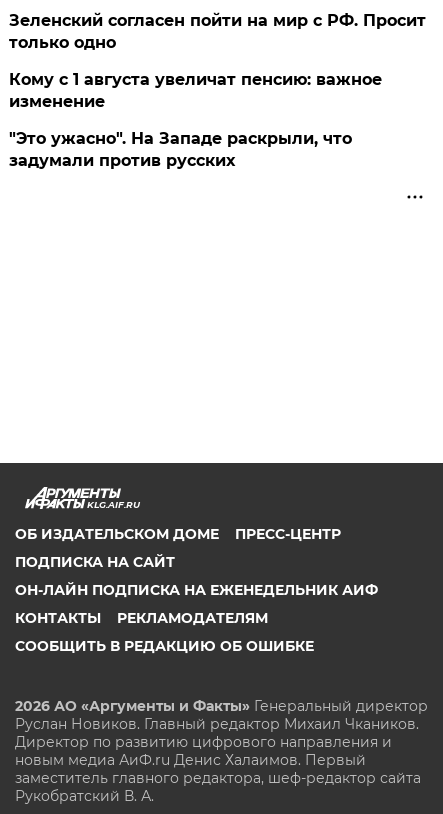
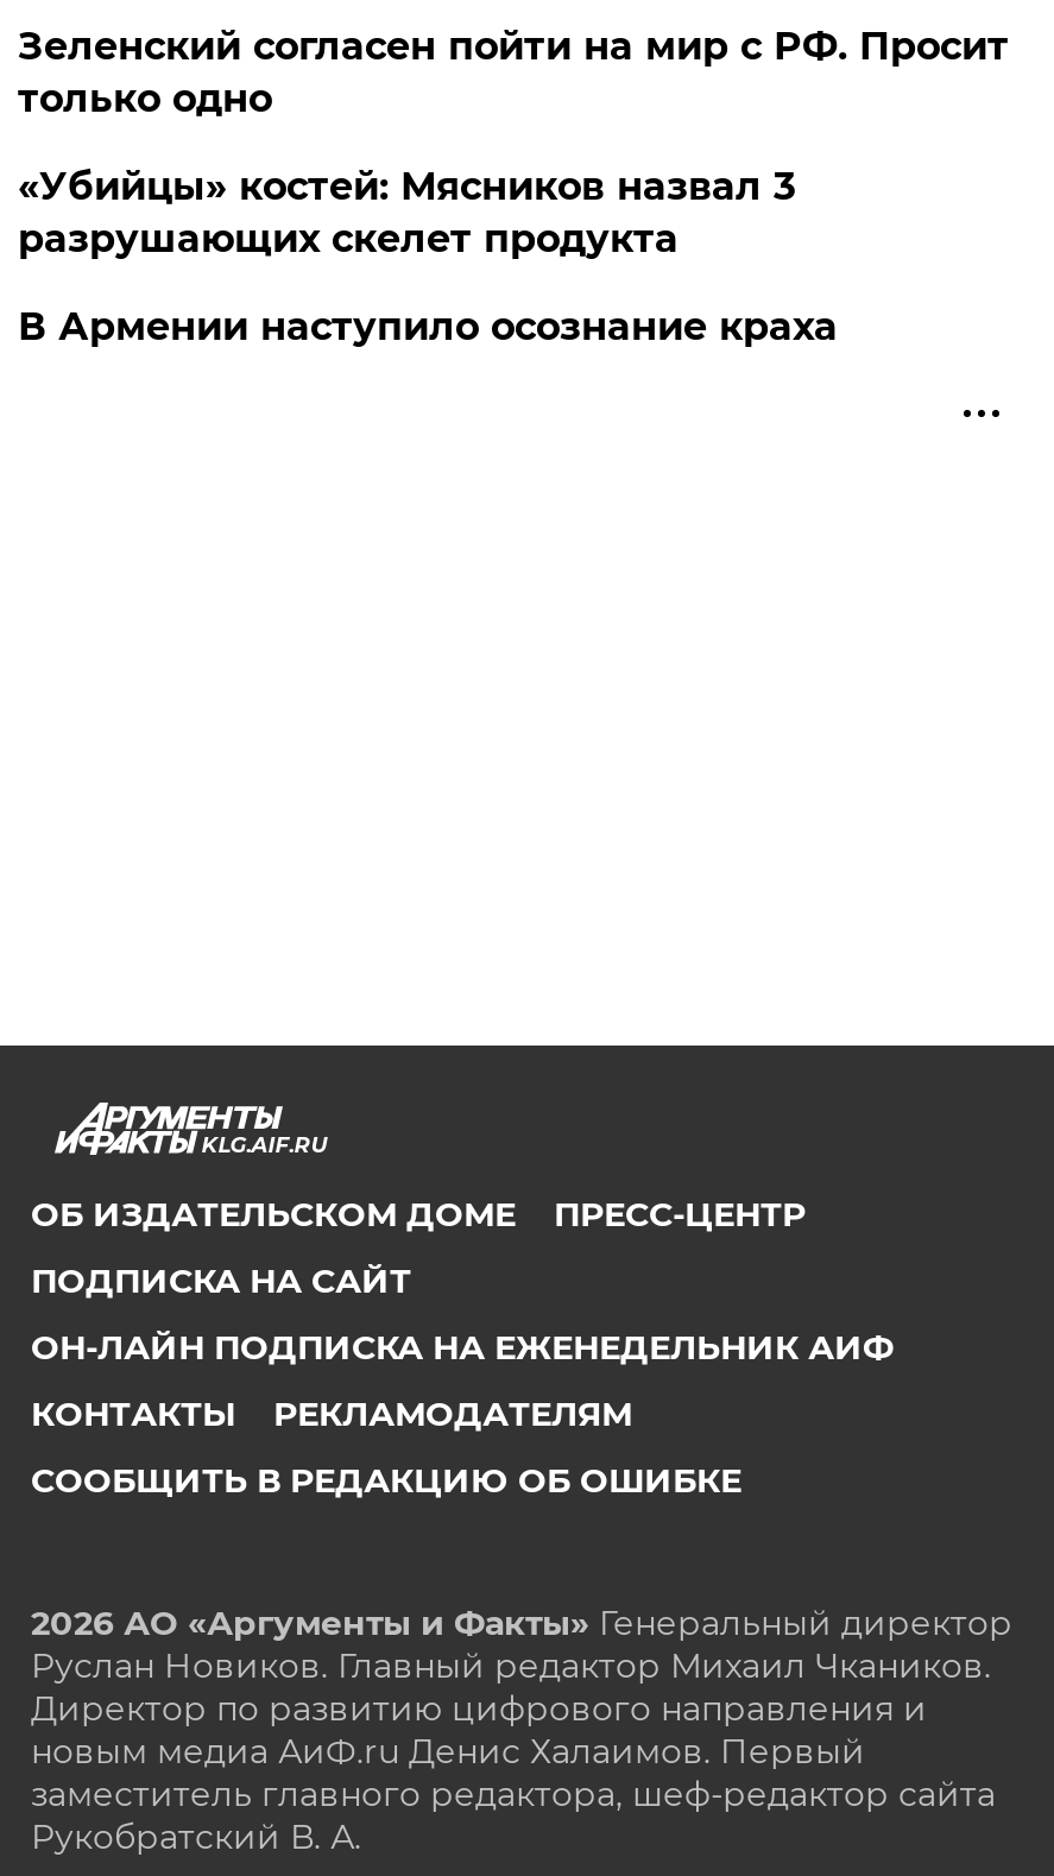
[9,70,382,111] Кому с 1 августа увеличат пенсию: важное | изменение -> [18,164,795,261] «Убийцы» костей: Мясников назвал 3 | разрушающих скелет продукта
[9,129,352,170] "Это ужасно". На Западе раскрыли, что | задумали против русских -> [18,304,837,349] В Армении наступило осознание краха

